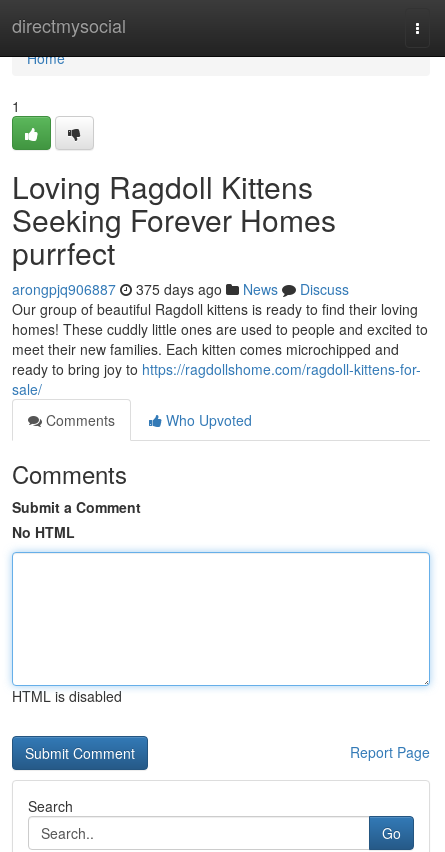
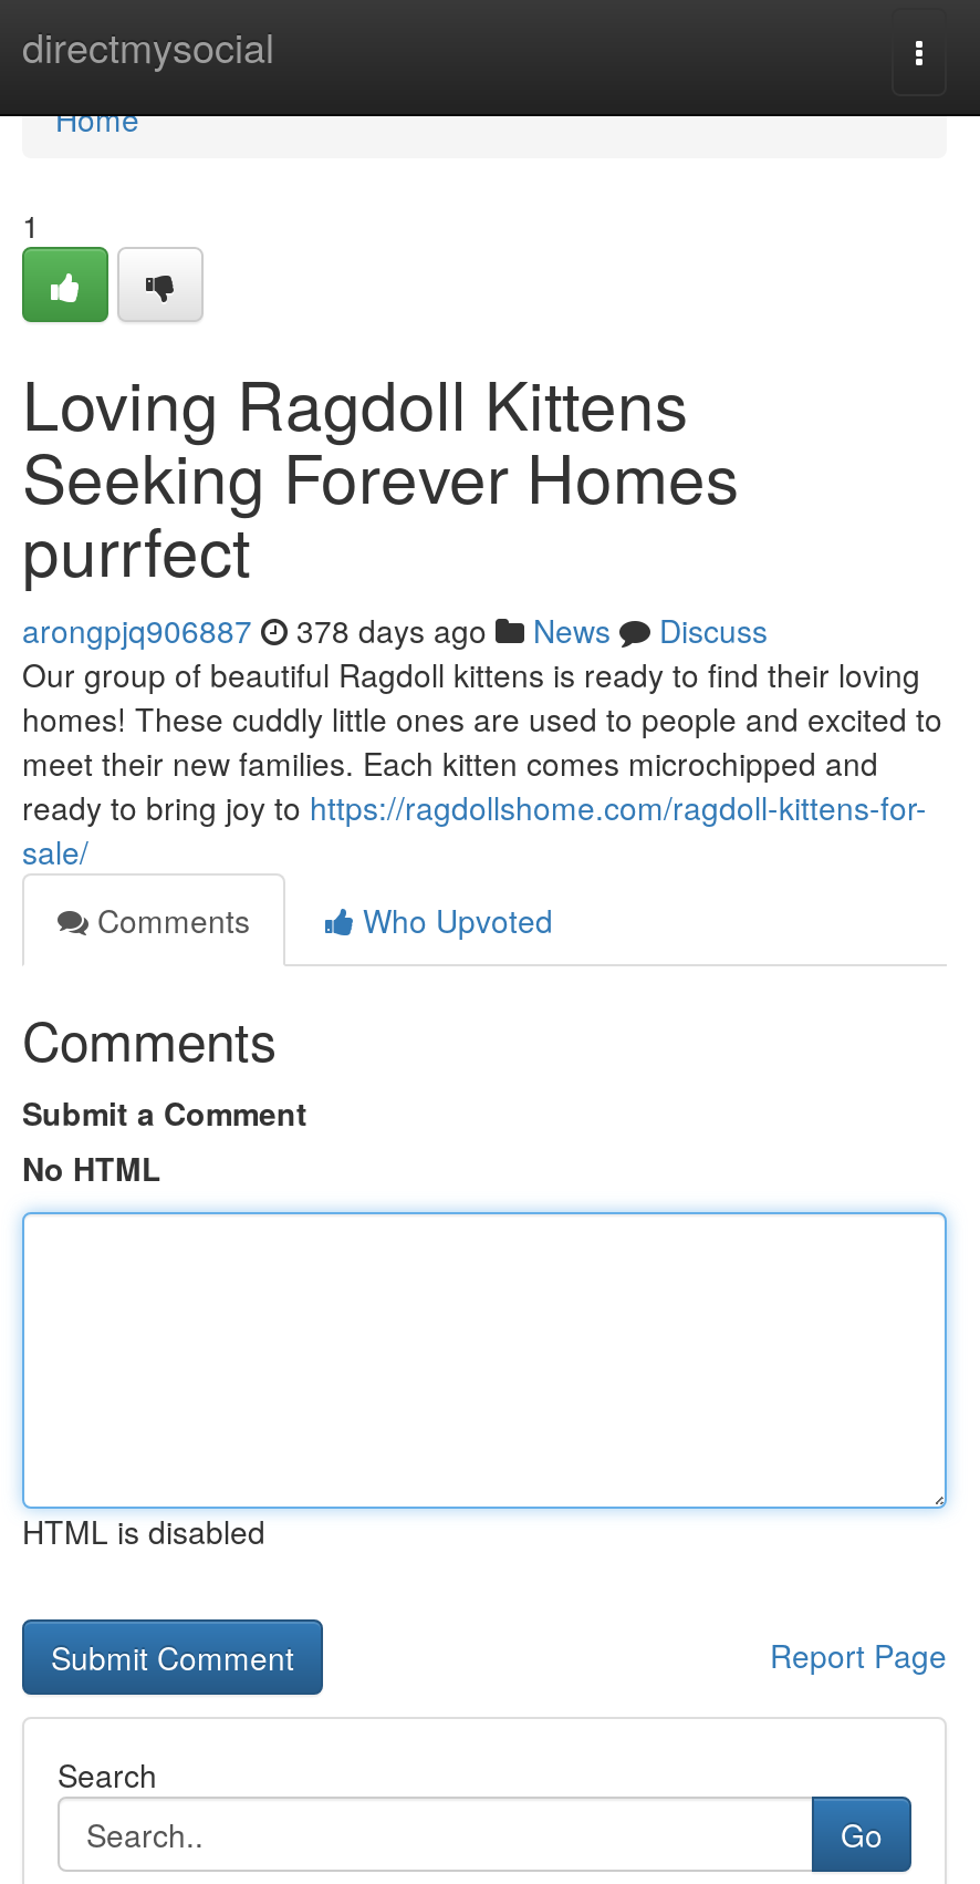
[12,279,349,299] arongpjq906887 375 days ago News Discuss -> [22,608,768,652] arongpjq906887 378 days ago News Discuss

